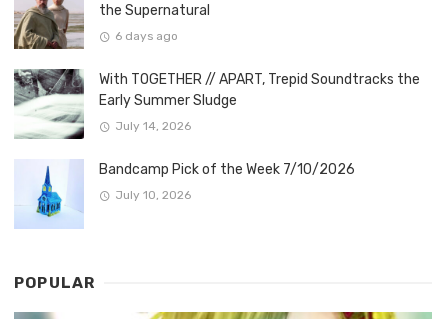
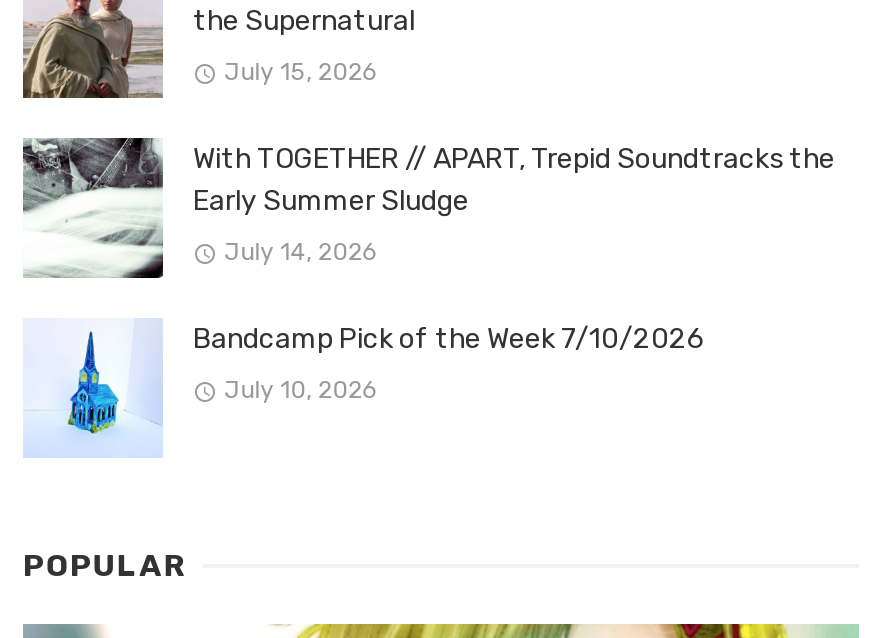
[115,29,178,43] 6 days ago -> [224,58,376,86] July 15, 2026

